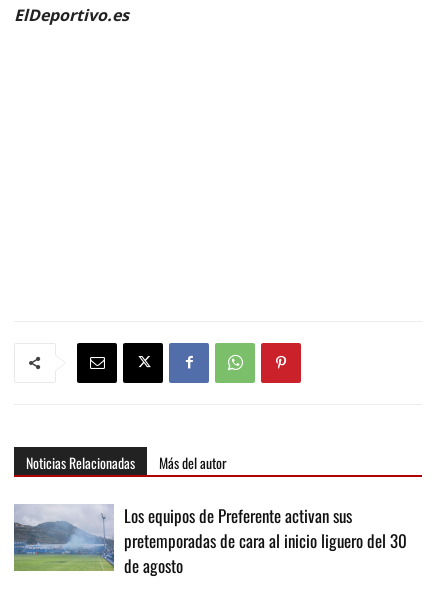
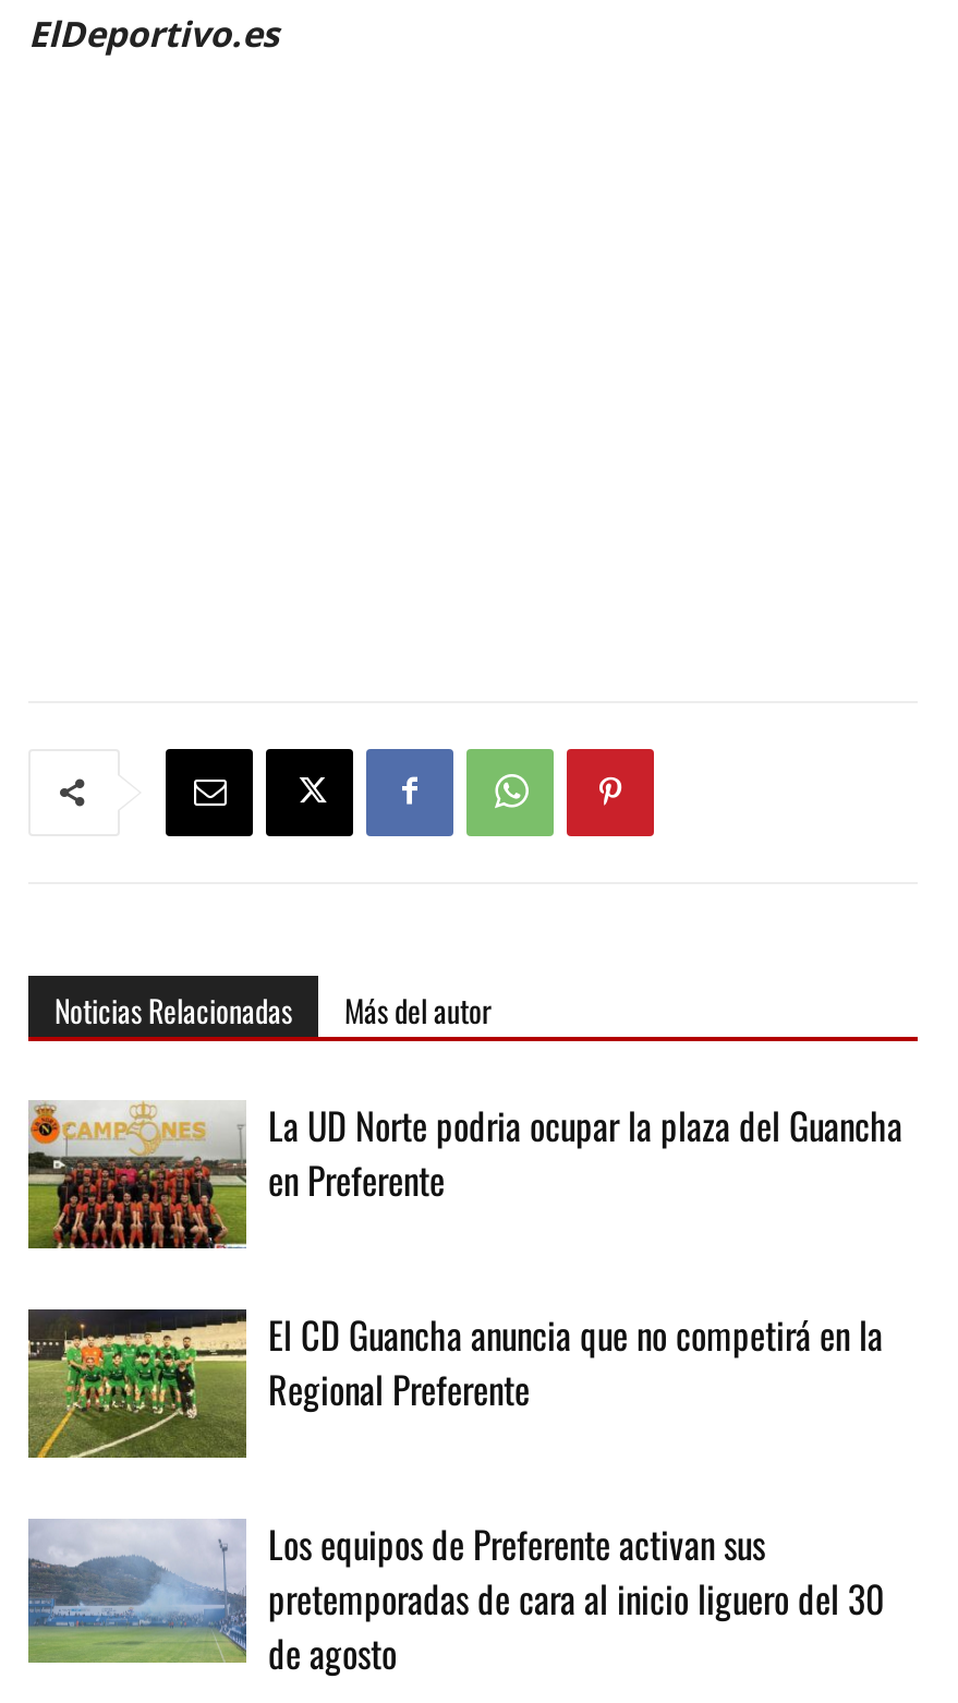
none -> [26,1096,902,1415] [image] | La UD Norte podria ocupar la plaza del Guancha | en Preferente | El CD Guancha anuncia que no competirá en la | Regional Preferente
none -> [26,1306,248,1459] [image]

